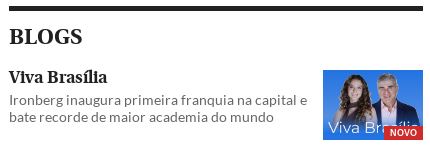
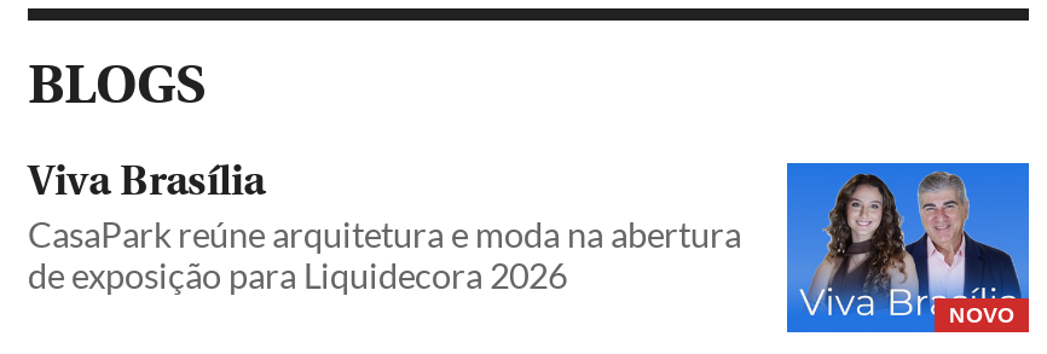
[9,91,307,125] Ironberg inaugura primeira franquia na capital e | bate recorde de maior academia do mundo -> [28,213,741,295] CasaPark reúne arquitetura e moda na abertura | de exposição para Liquidecora 2026

